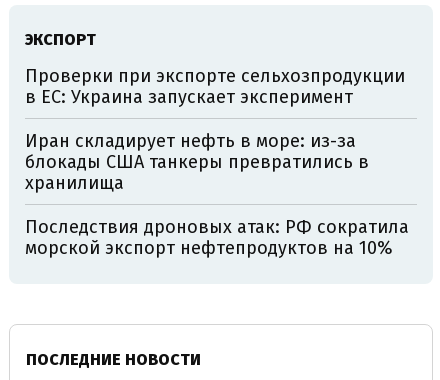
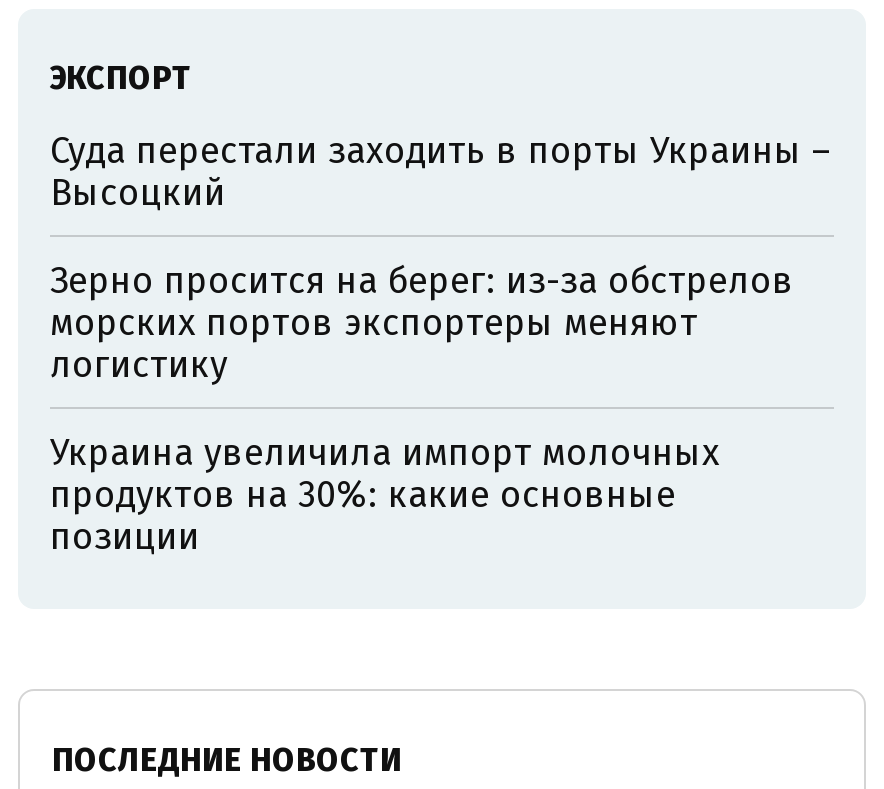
[25,65,405,108] Проверки при экспорте сельхозпродукции | в ЕС: Украина запускает эксперимент -> [50,129,832,215] Суда перестали заходить в порты Украины – | Высоцкий
[25,130,369,194] Иран складирует нефть в море: из-за | блокады США танкеры превратились в | хранилища -> [50,259,794,387] Зерно просится на берег: из-за обстрелов | морских портов экспортеры меняют | логистику
[25,216,409,259] Последствия дроновых атак: РФ сократила | морской экспорт нефтепродуктов на 10% -> [50,431,720,559] Украина увеличила импорт молочных | продуктов на 30%: какие основные | позиции

